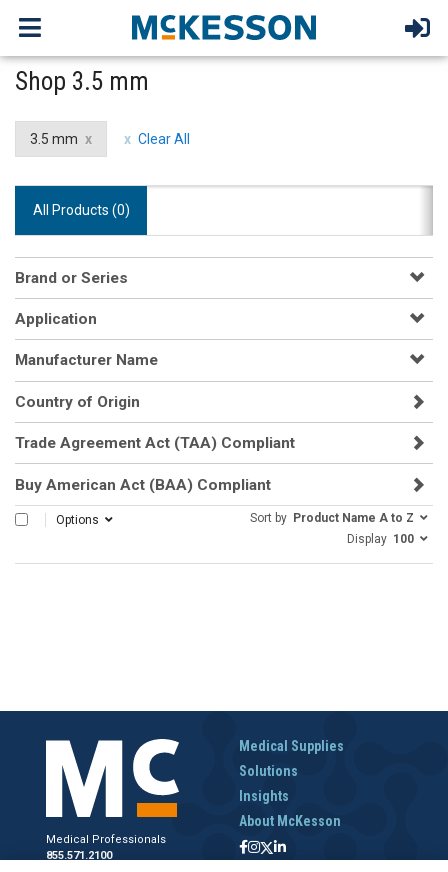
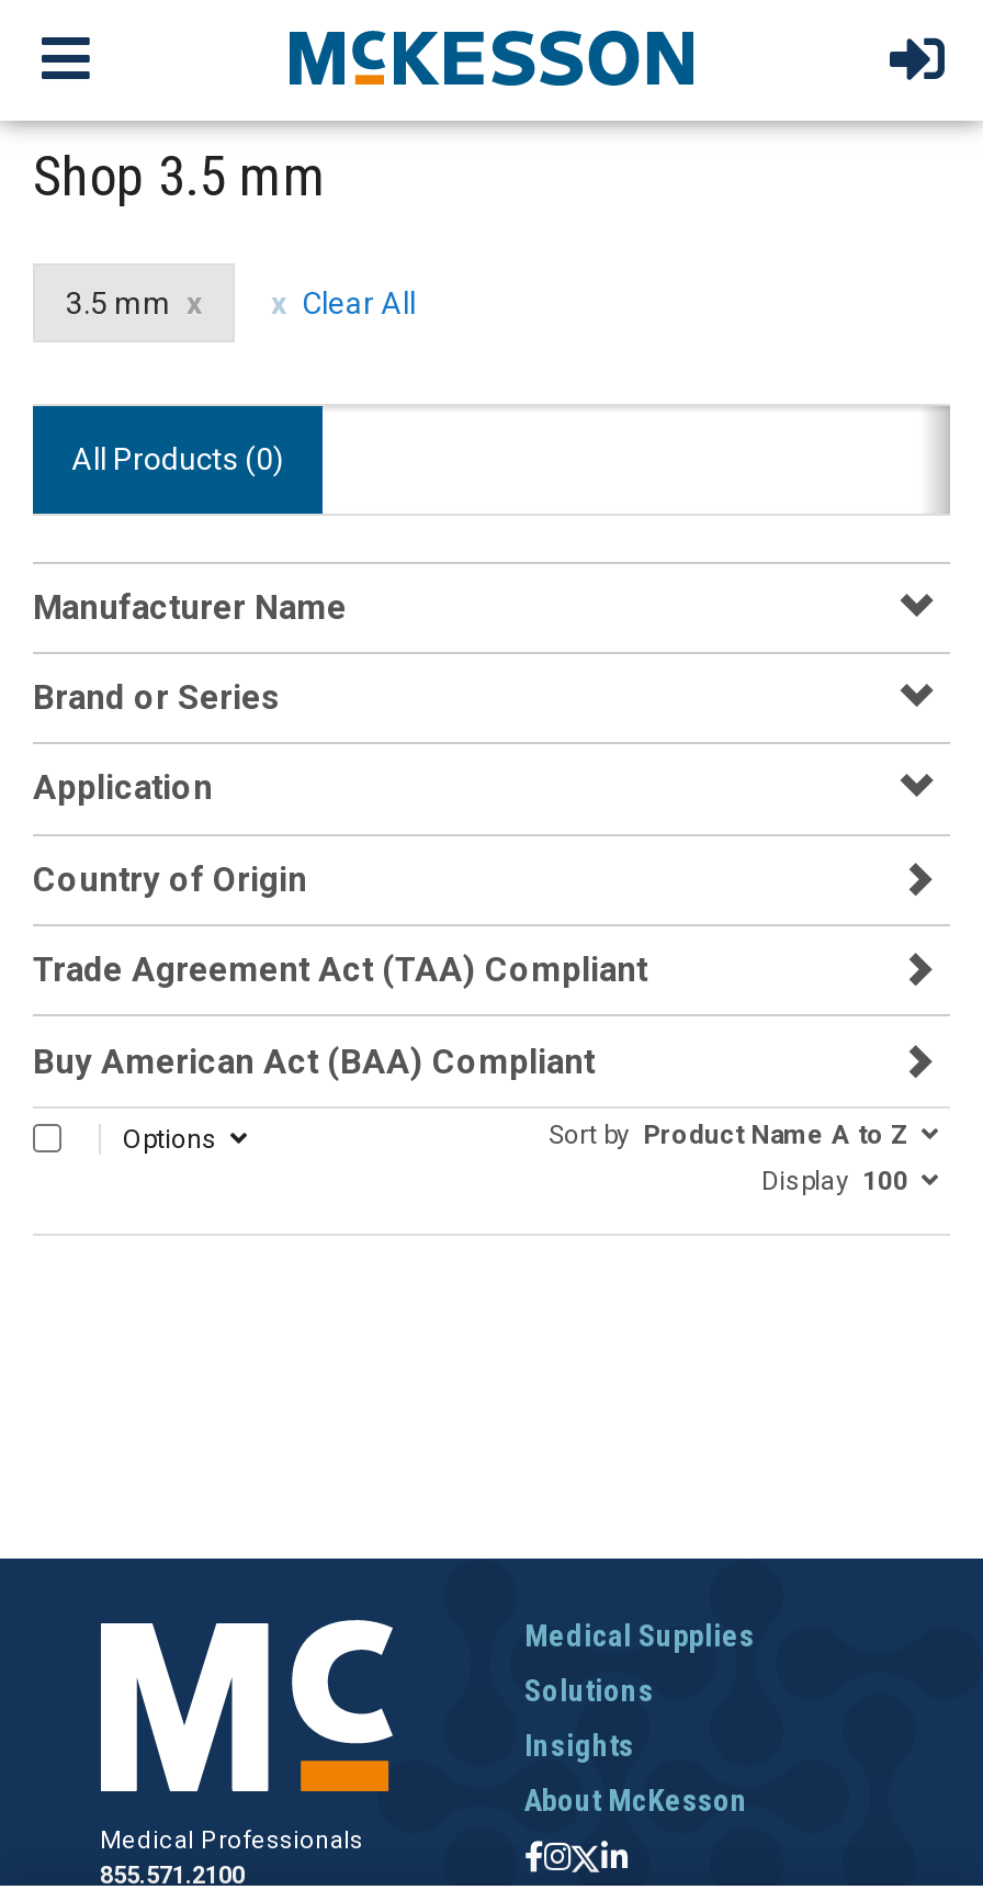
moved [15,269,128,328] -> [33,679,281,809]: Brand or Series | Application
moved [15,351,158,369] -> [33,588,347,627]: Manufacturer Name

